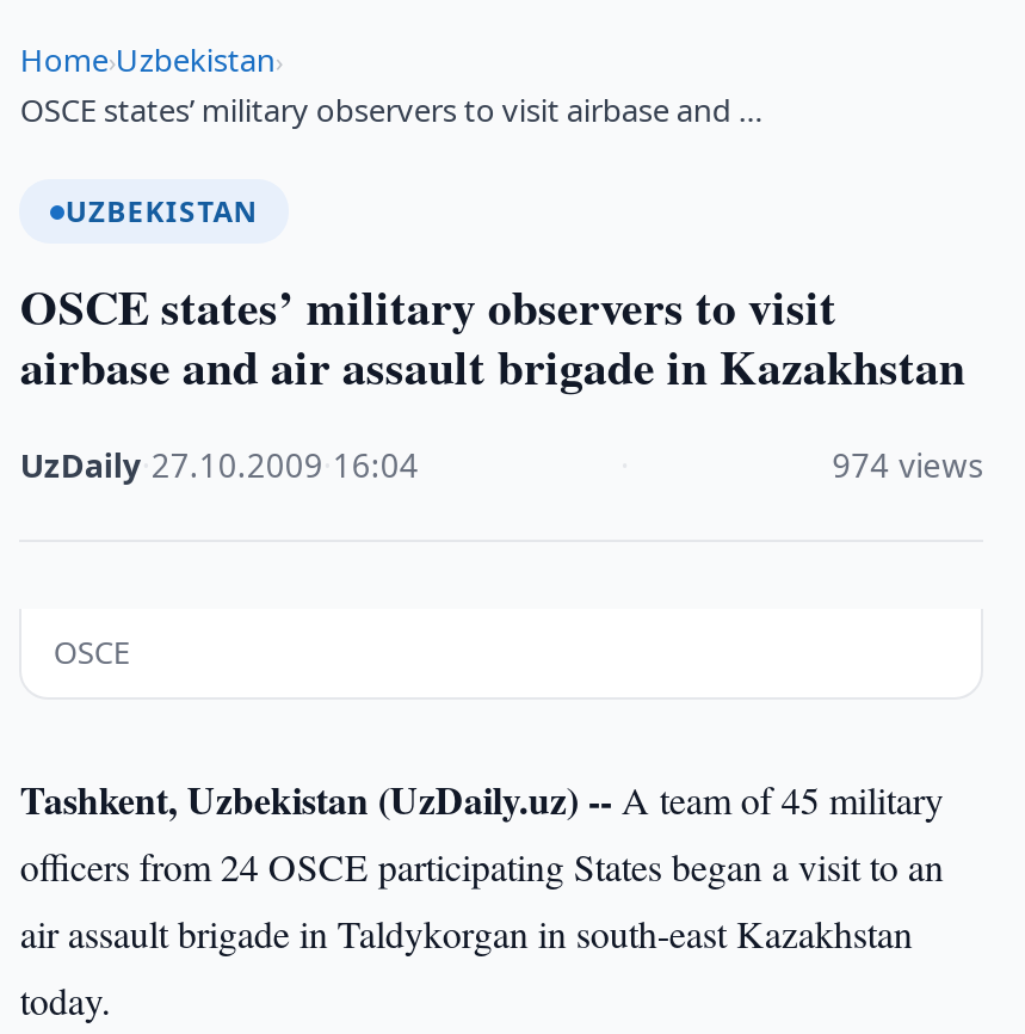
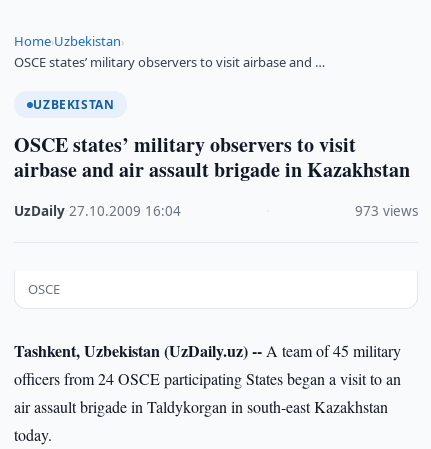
[832,444,982,487] 974 views -> [355,202,418,220] 973 views

